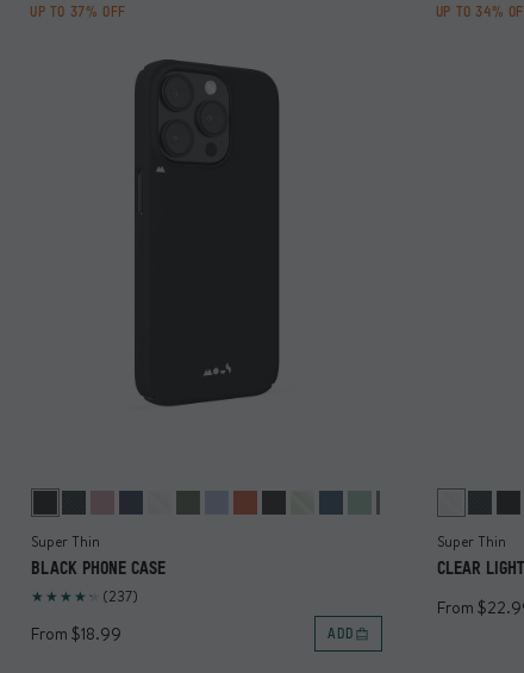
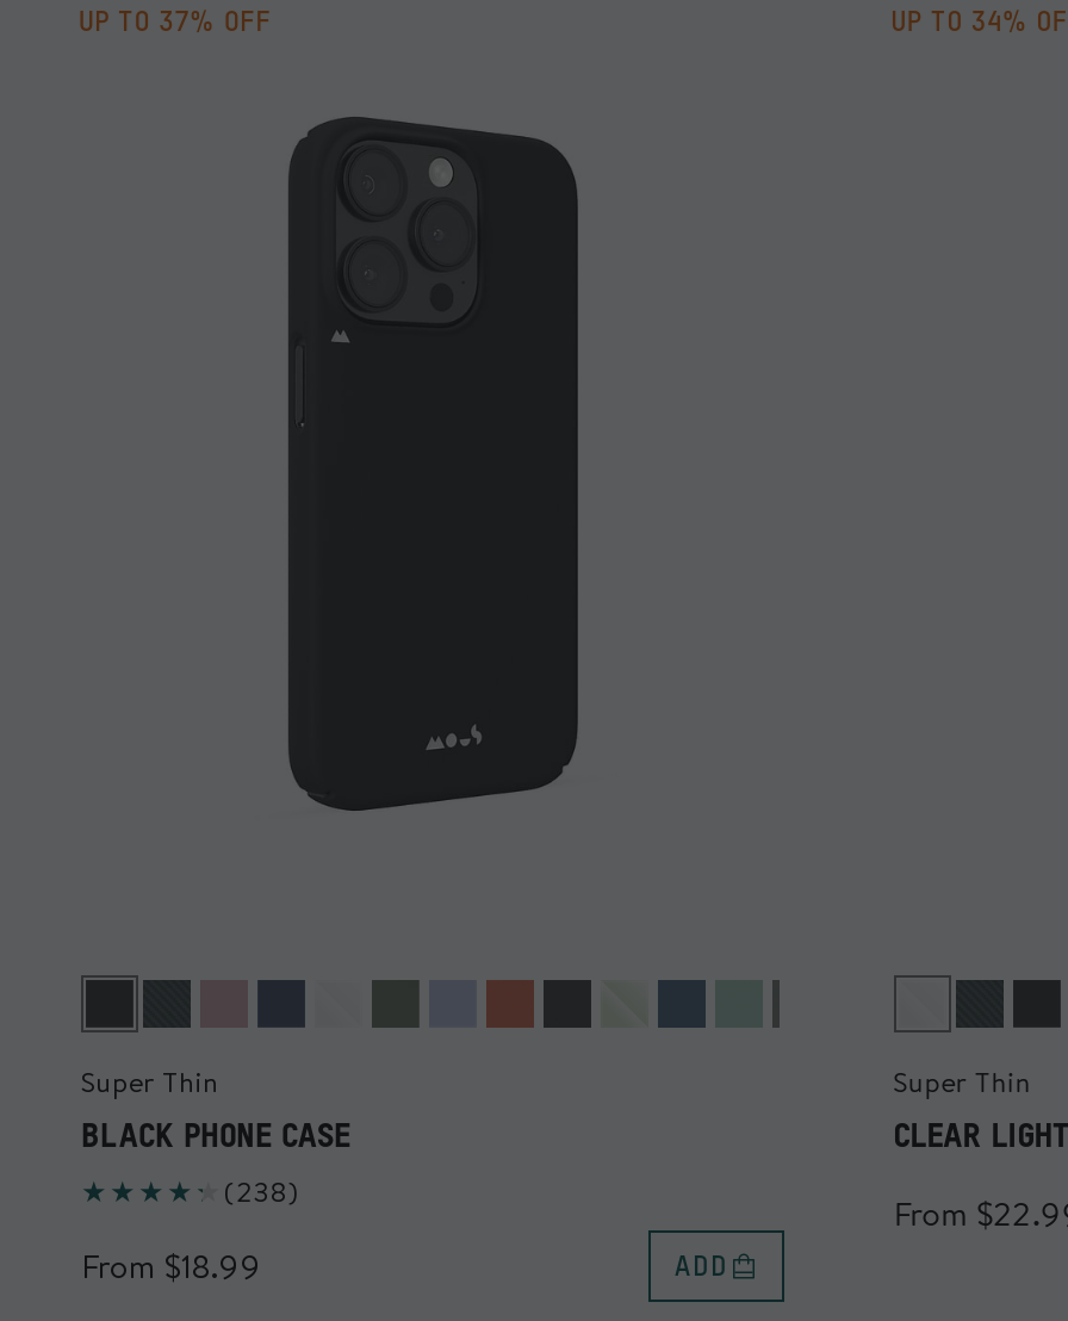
[102,586,138,606] (237) -> [224,1170,300,1211] (238)

